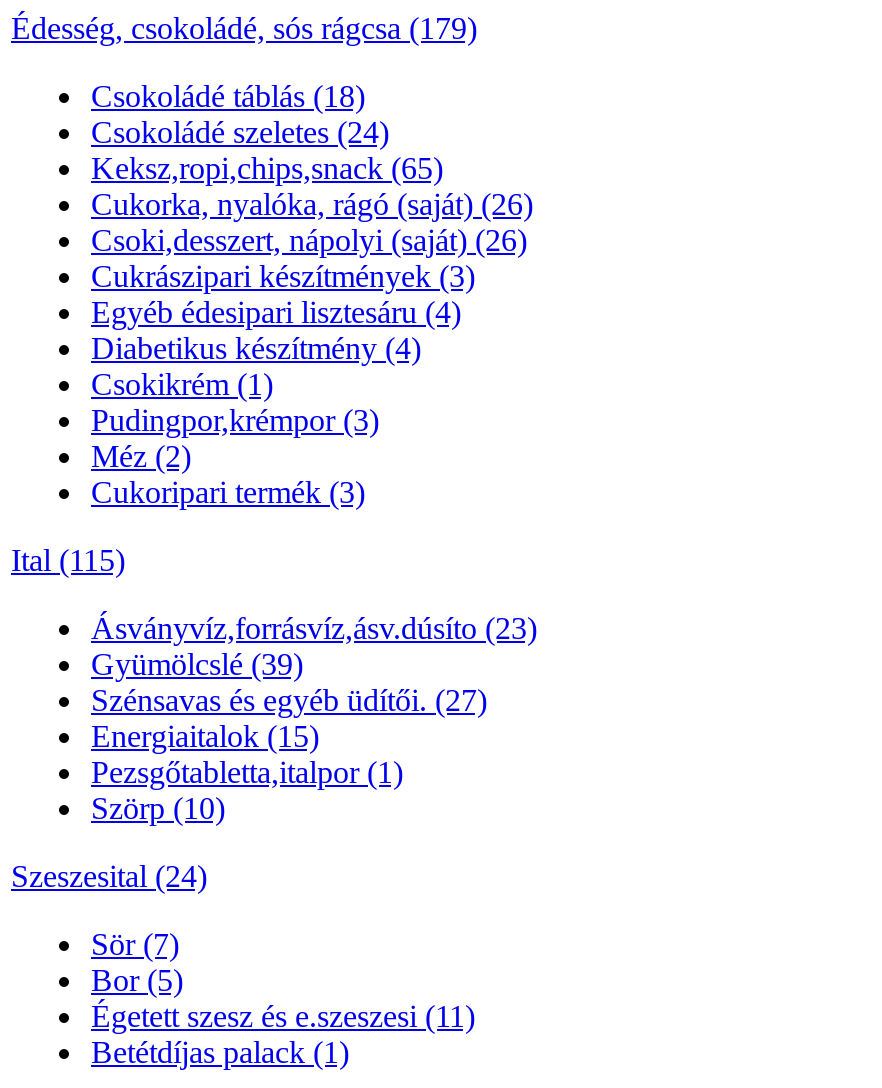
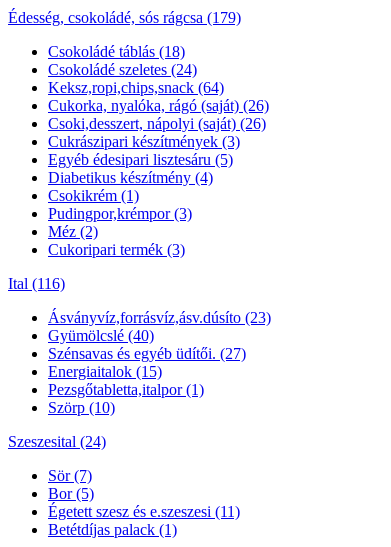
[91,151,443,185] Keksz,ropi,chips,snack (65) -> [48,79,224,96] Keksz,ropi,chips,snack (64)
[91,295,461,329] Egyéb édesipari lisztesáru (4) -> [48,151,233,168] Egyéb édesipari lisztesáru (5)
[11,543,125,577] Ital (115) -> [8,275,65,292] Ital (116)
[91,647,303,681] Gyümölcslé (39) -> [48,327,154,344] Gyümölcslé (40)

